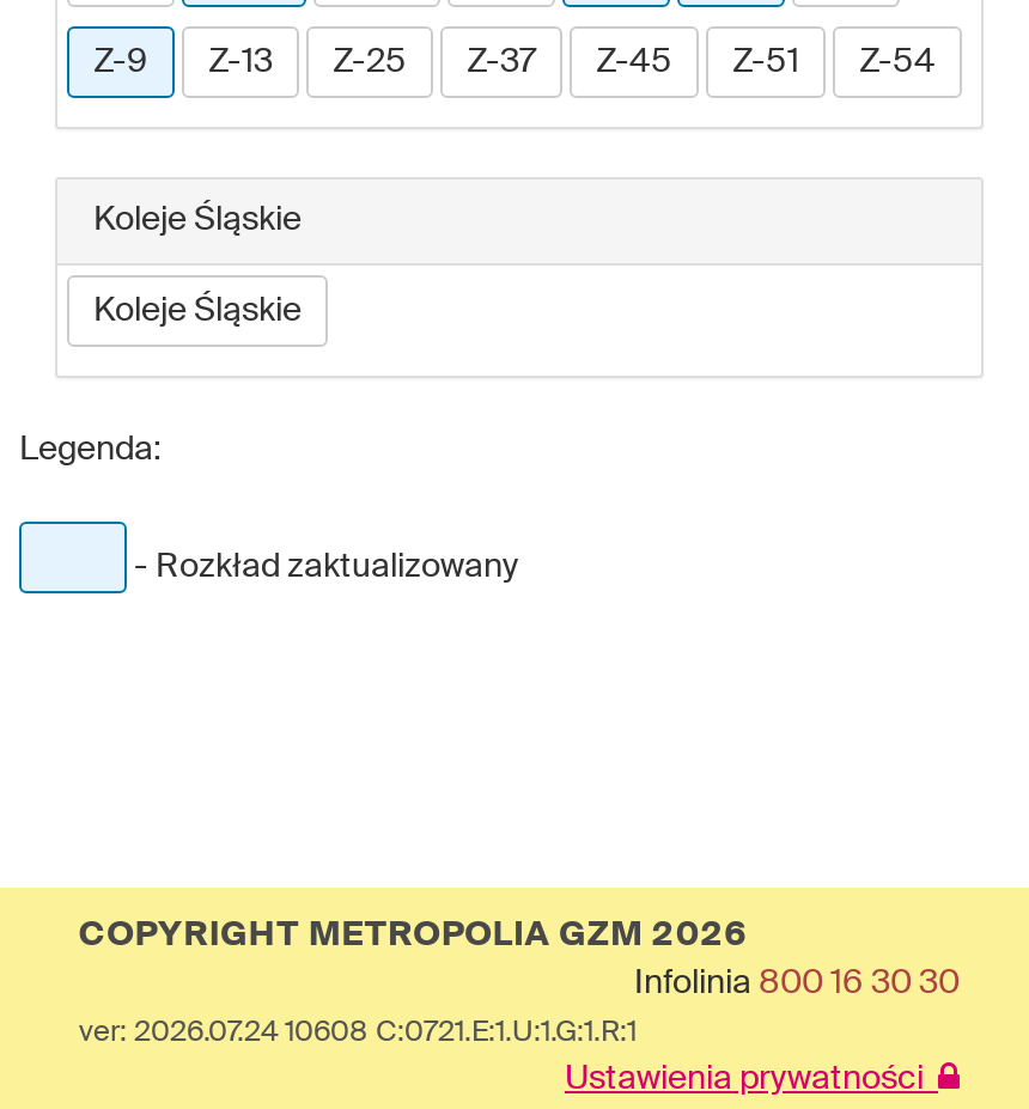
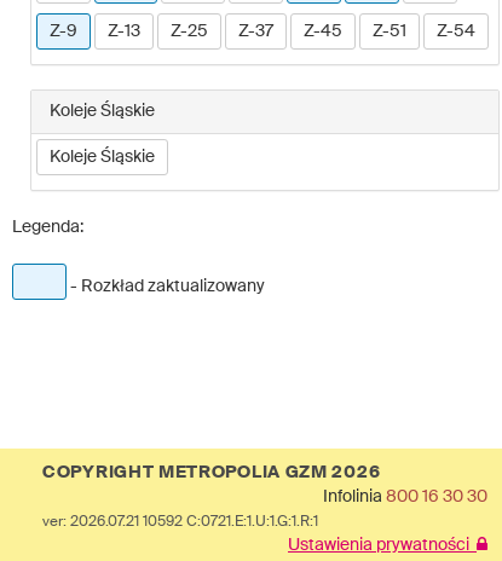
[79,1019,637,1048] ver: 2026.07.24 10608 C:0721.E:1.U:1.G:1.R:1 -> [42,515,318,530] ver: 2026.07.21 10592 C:0721.E:1.U:1.G:1.R:1

